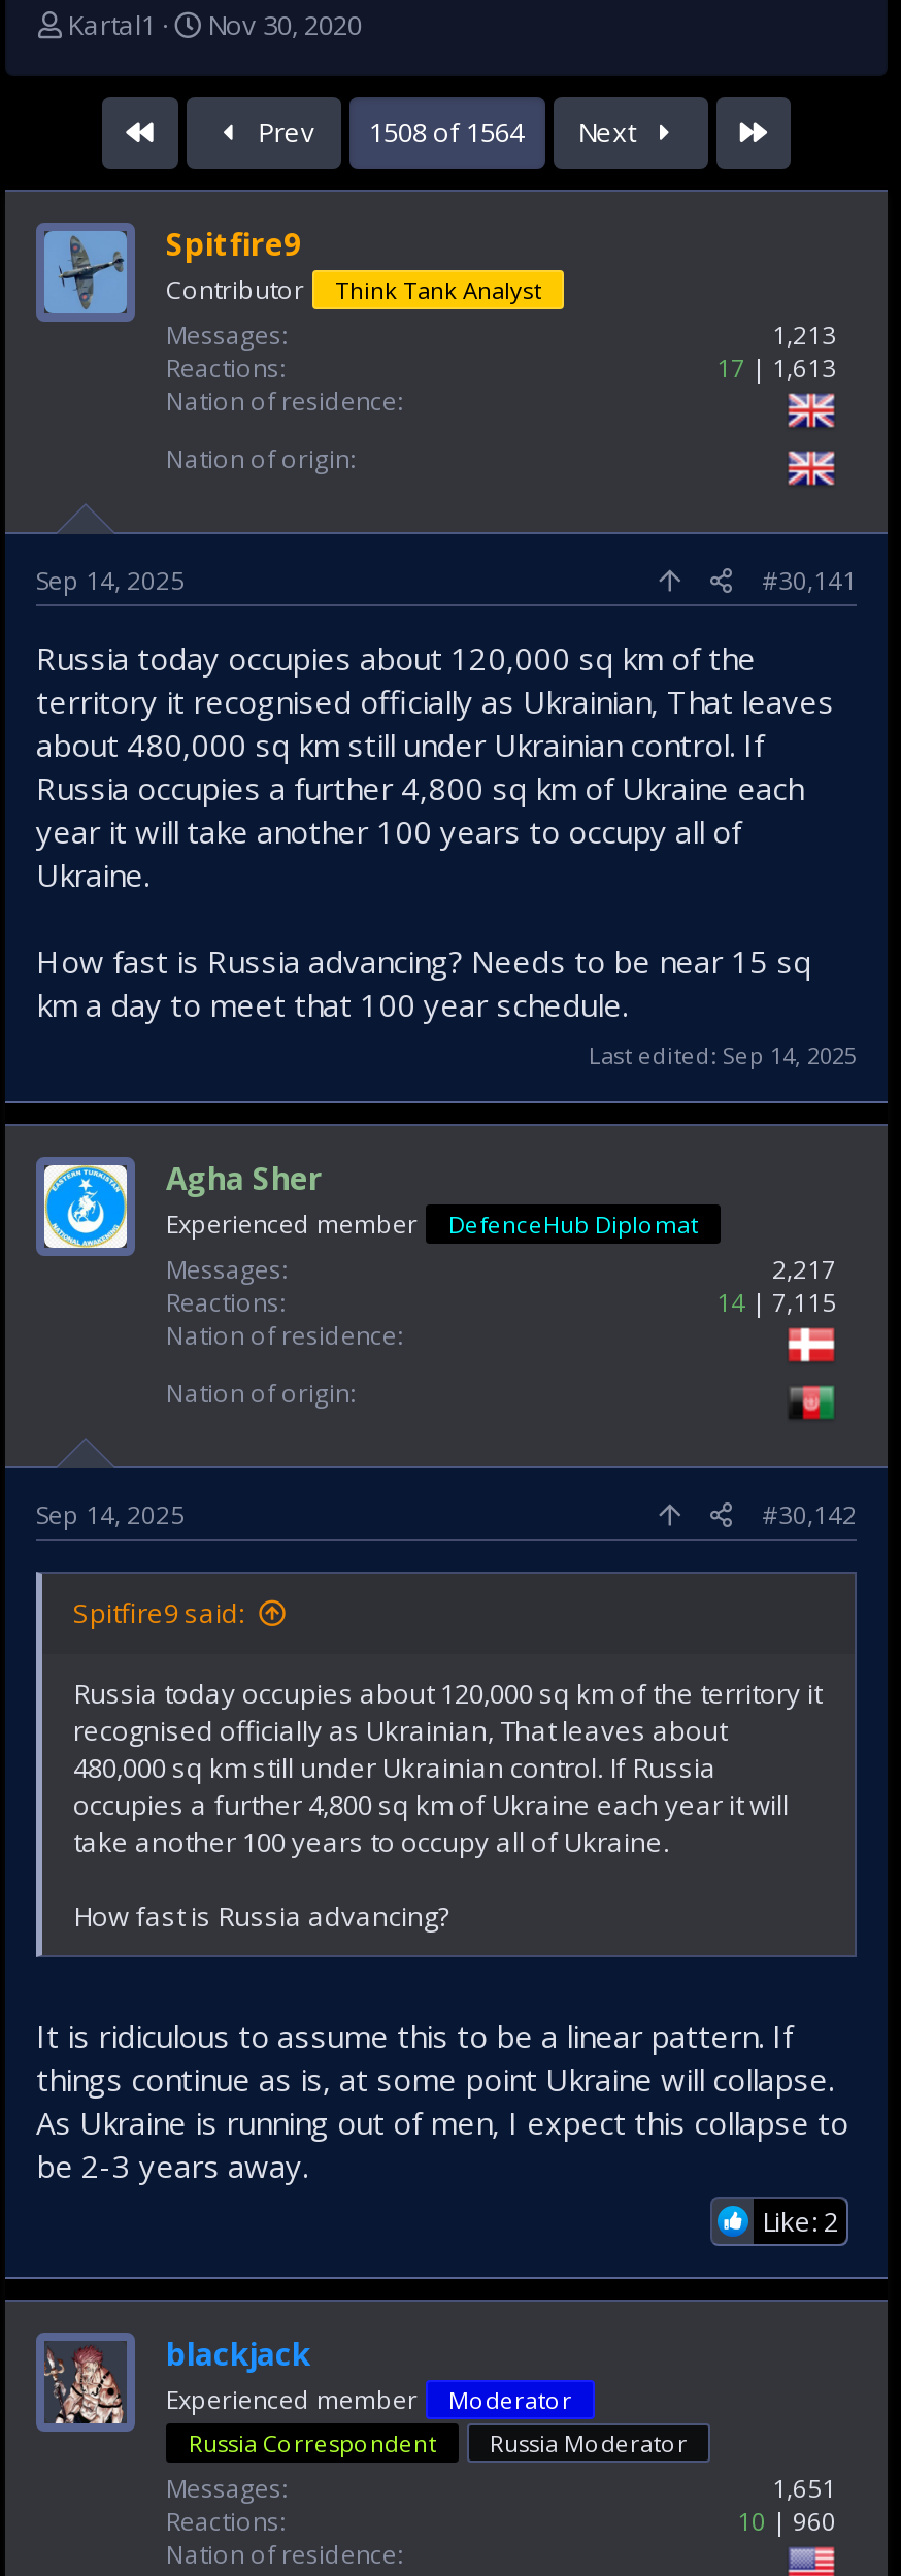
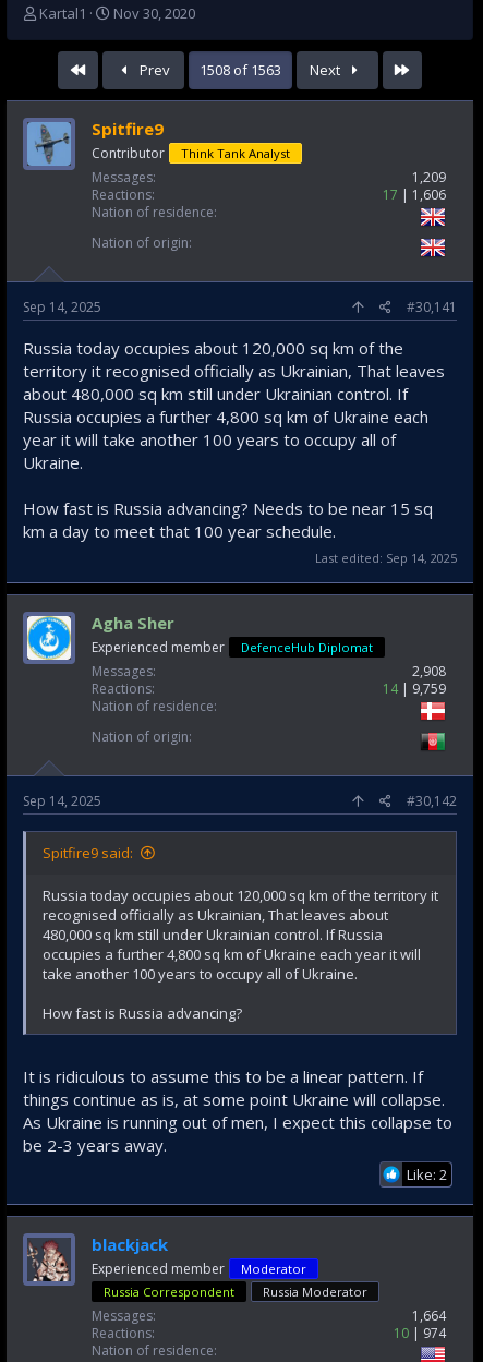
[369,113,524,151] 1508 of 1564 -> [199,60,281,80] 1508 of 1563
[772,318,836,353] 1,213 -> [412,168,446,186] 1,209
[716,351,836,386] 17 1,613 -> [383,185,446,204] 17 1,606
[772,1251,836,1286] 2,217 -> [412,661,446,680] 2,908
[716,1284,836,1319] 14 7,115 -> [383,679,446,697] 14 9,759
[772,2471,836,2506] 1,651 -> [412,1306,446,1325] 1,664
[737,2504,836,2539] 10 960 -> [394,1324,446,1342] 10 974

